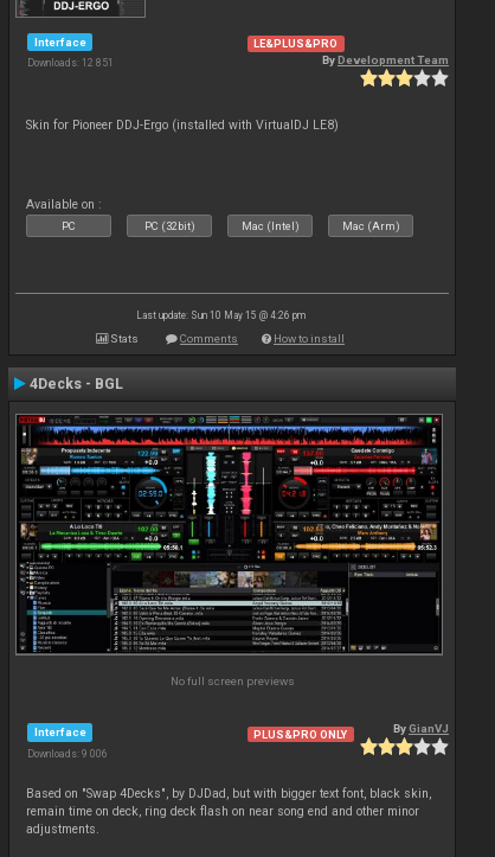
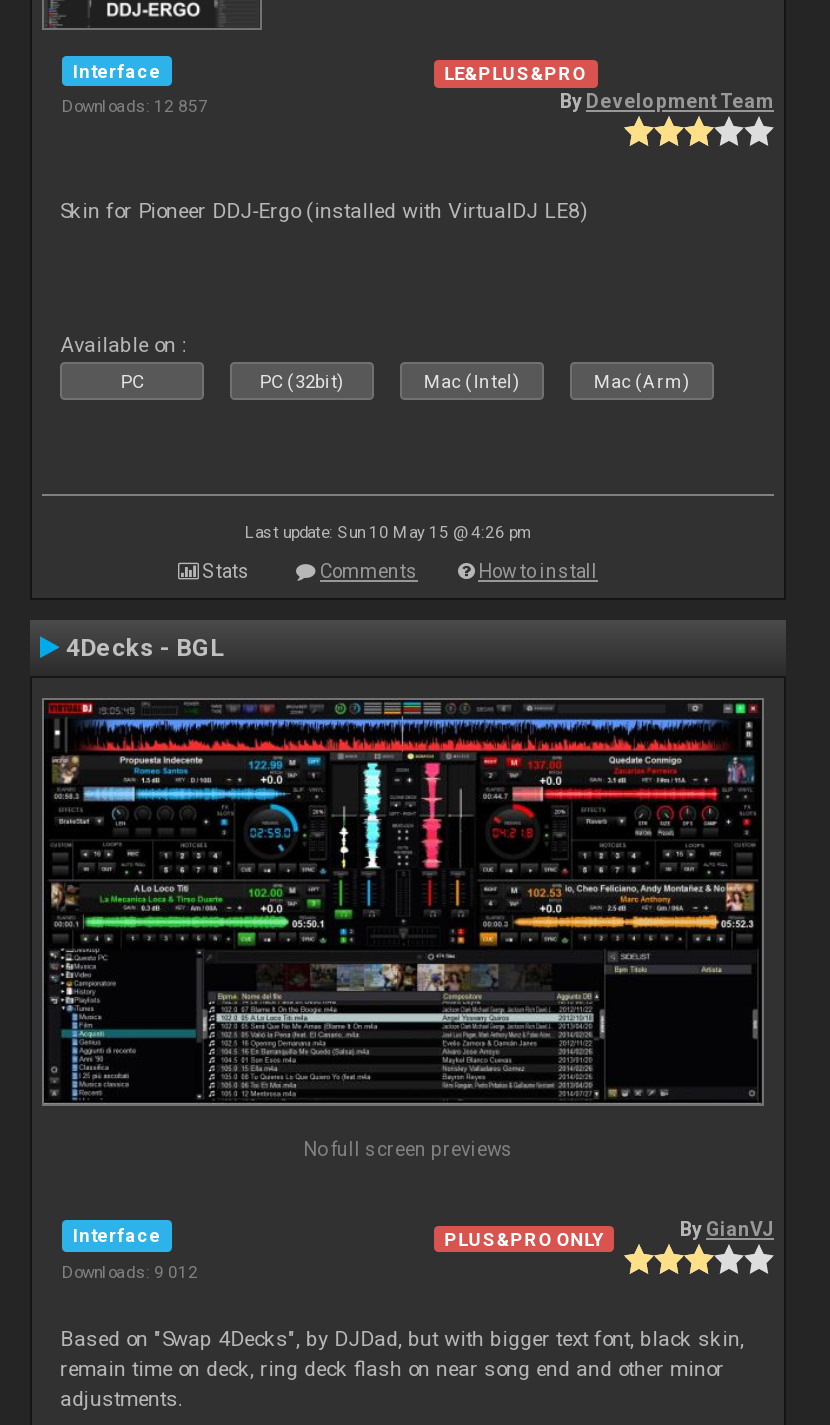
[27,57,114,69] Downloads: 12 851 -> [62,97,208,117] Downloads: 12 857
[27,748,108,759] Downloads: 9 006 -> [62,1261,198,1281] Downloads: 9 012

